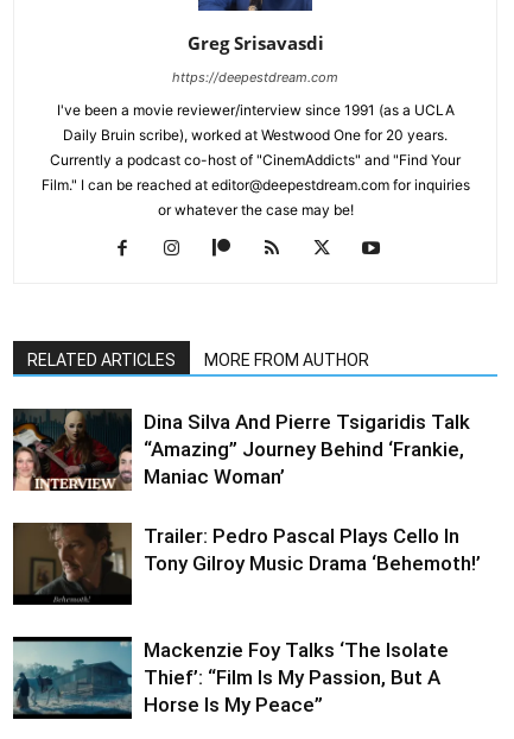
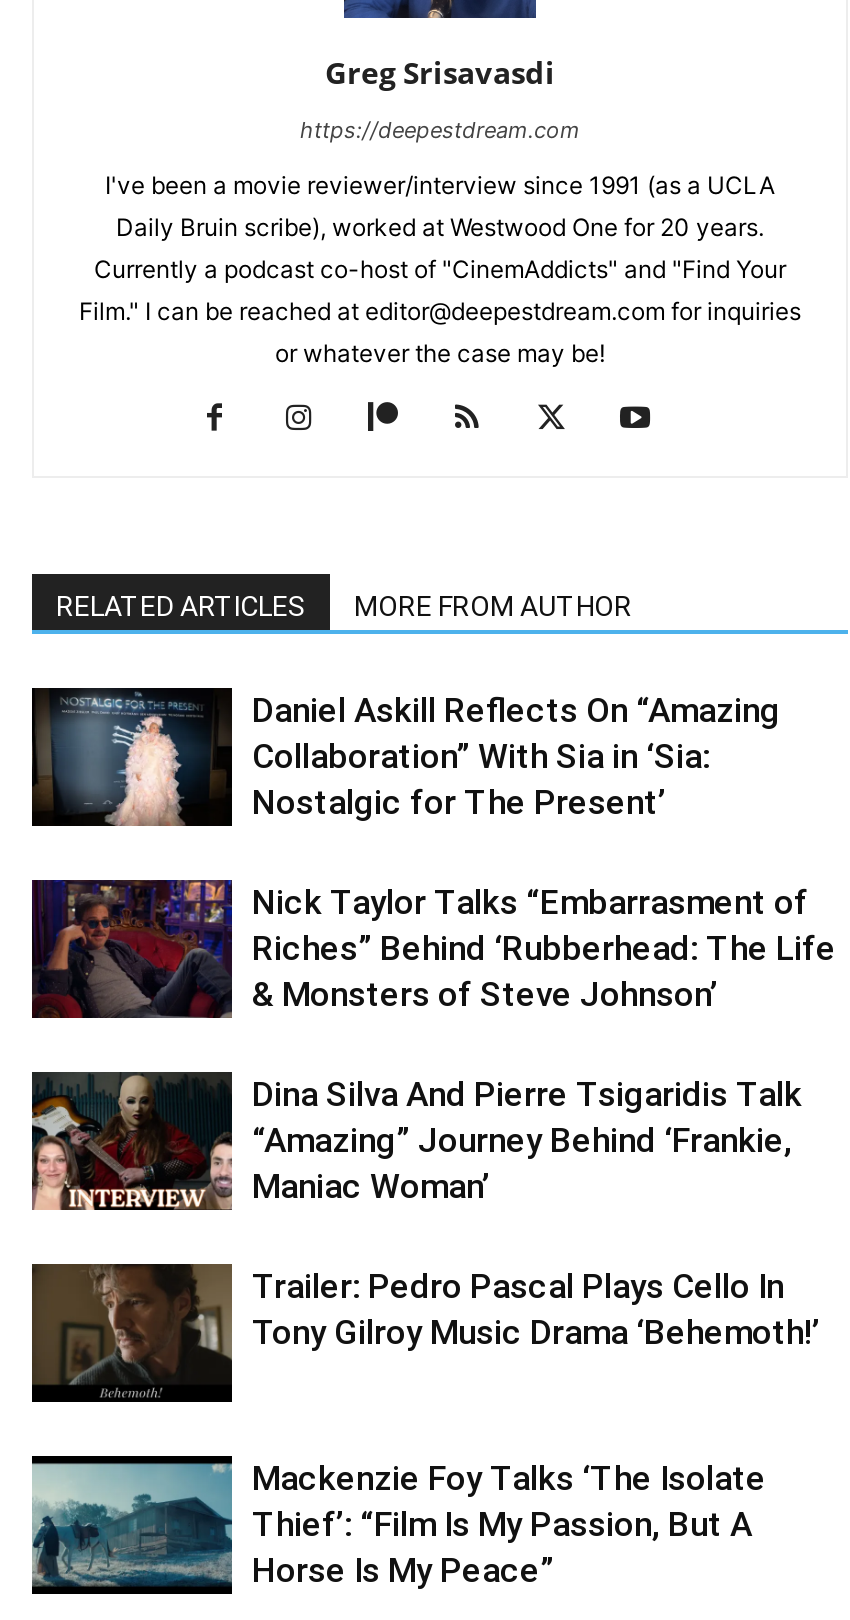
none -> [30,690,836,1014] [image] | Daniel Askill Reflects On “Amazing | Collaboration” With Sia in ‘Sia: | Nostalgic for The Present’ | Nick Taylor Talks “Embarrasment of | Riches” Behind ‘Rubberhead: The Life | & Monsters of Steve Johnson’
none -> [32,880,224,1020] [image]

